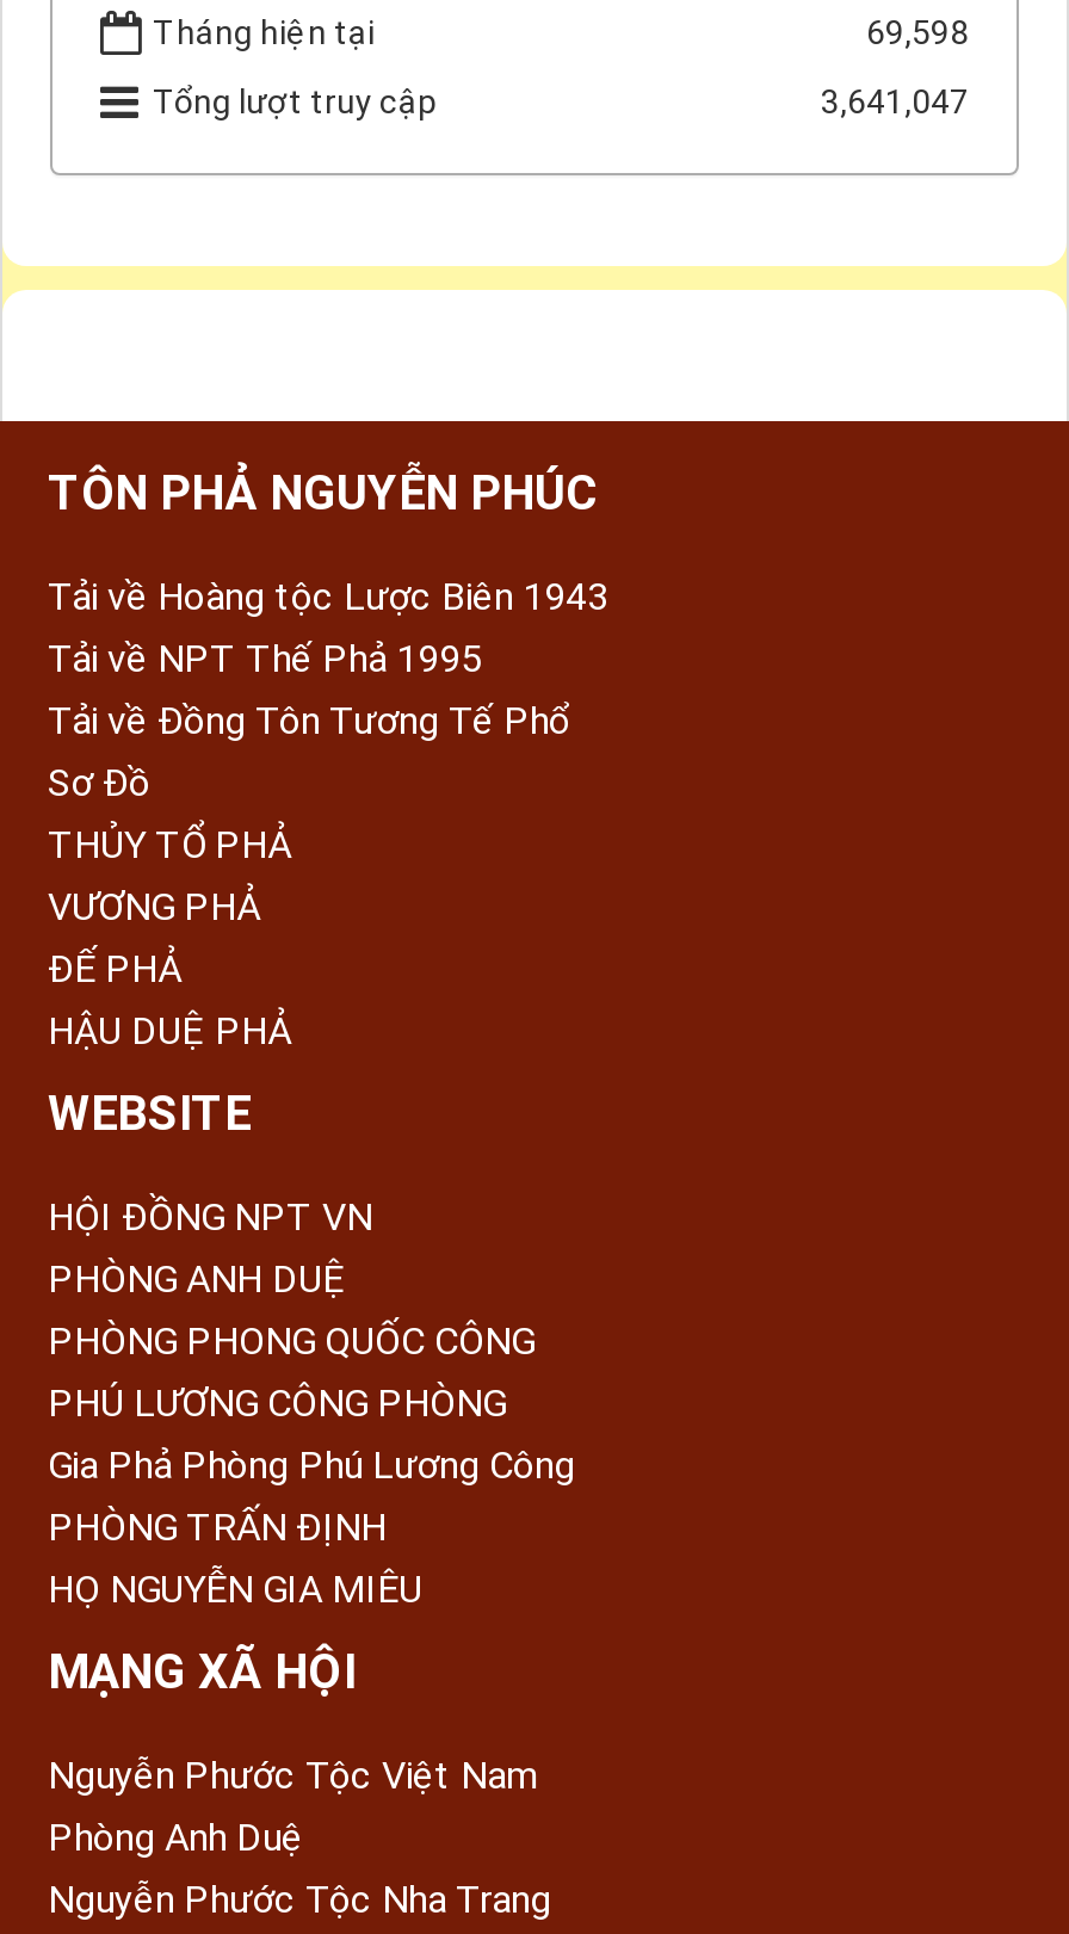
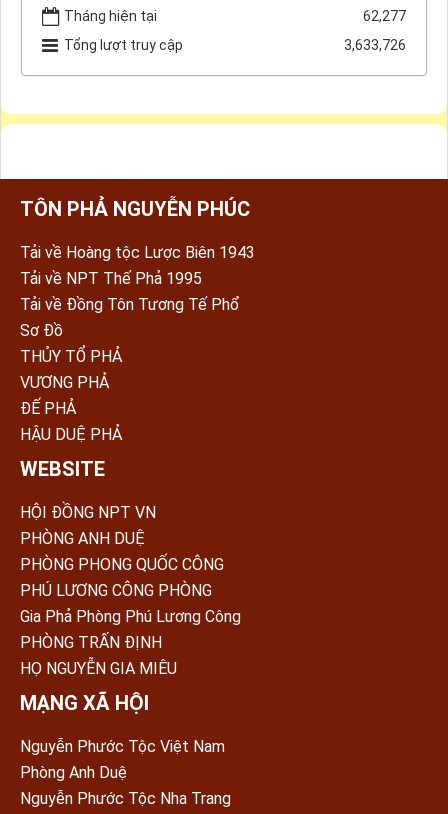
[866,13,969,52] 69,598 -> [363,8,406,24] 62,277
[821,83,969,121] 3,641,047 -> [344,37,406,53] 3,633,726

